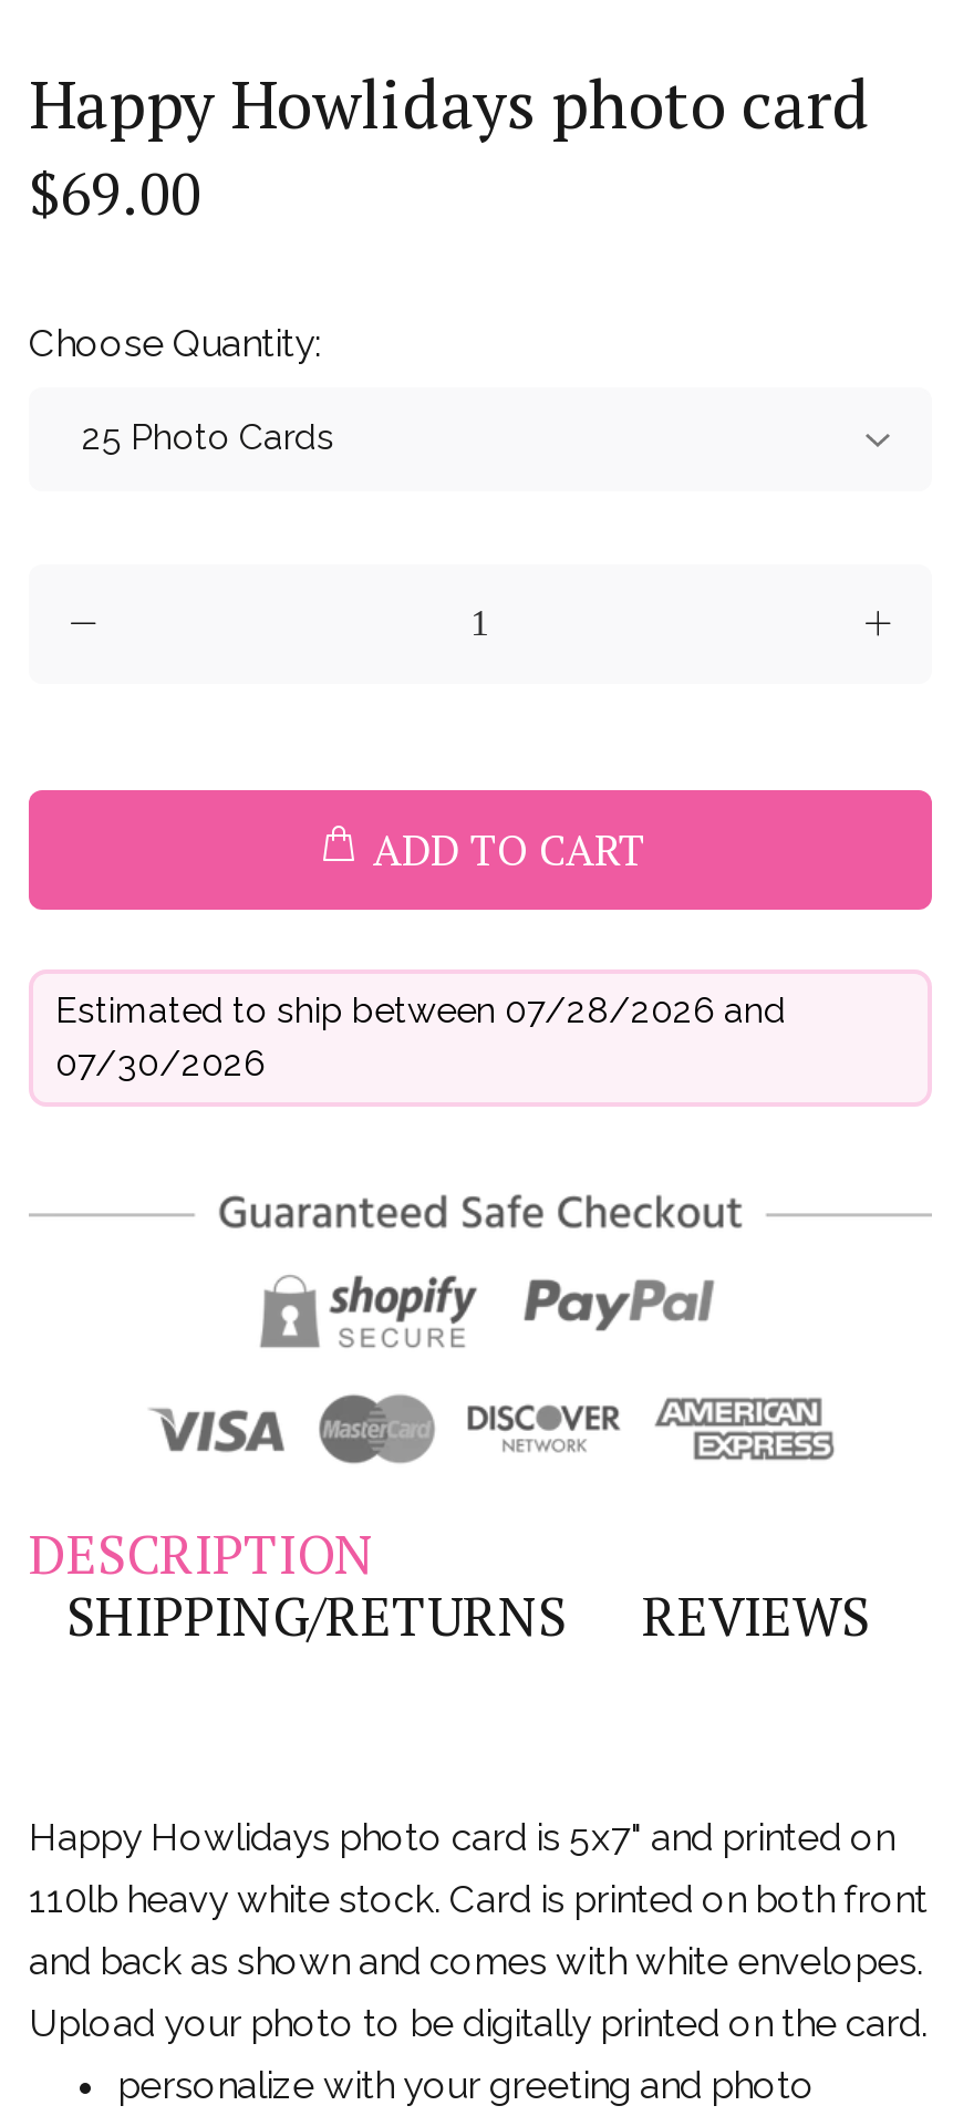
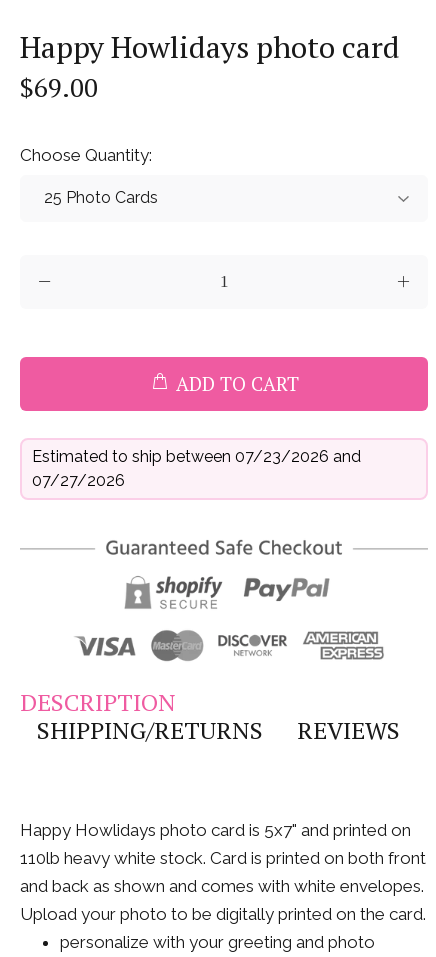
[55,989,786,1031] Estimated to ship between 07/28/2026 and -> [32,447,361,466] Estimated to ship between 07/23/2026 and
[55,1043,266,1085] 07/30/2026 -> [32,471,125,490] 07/27/2026

